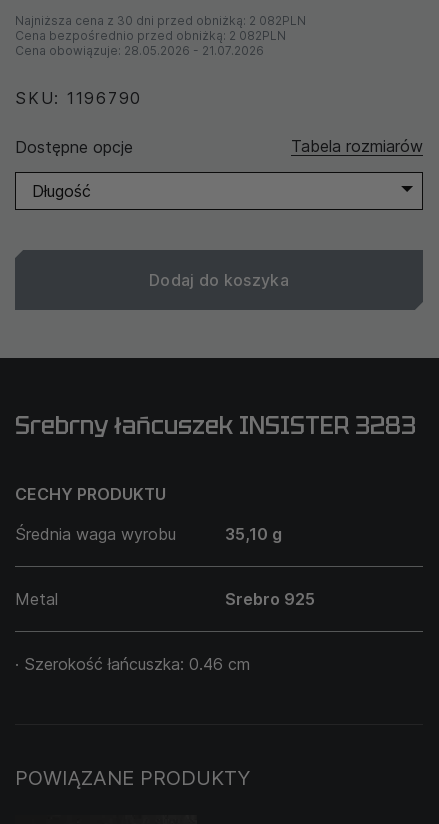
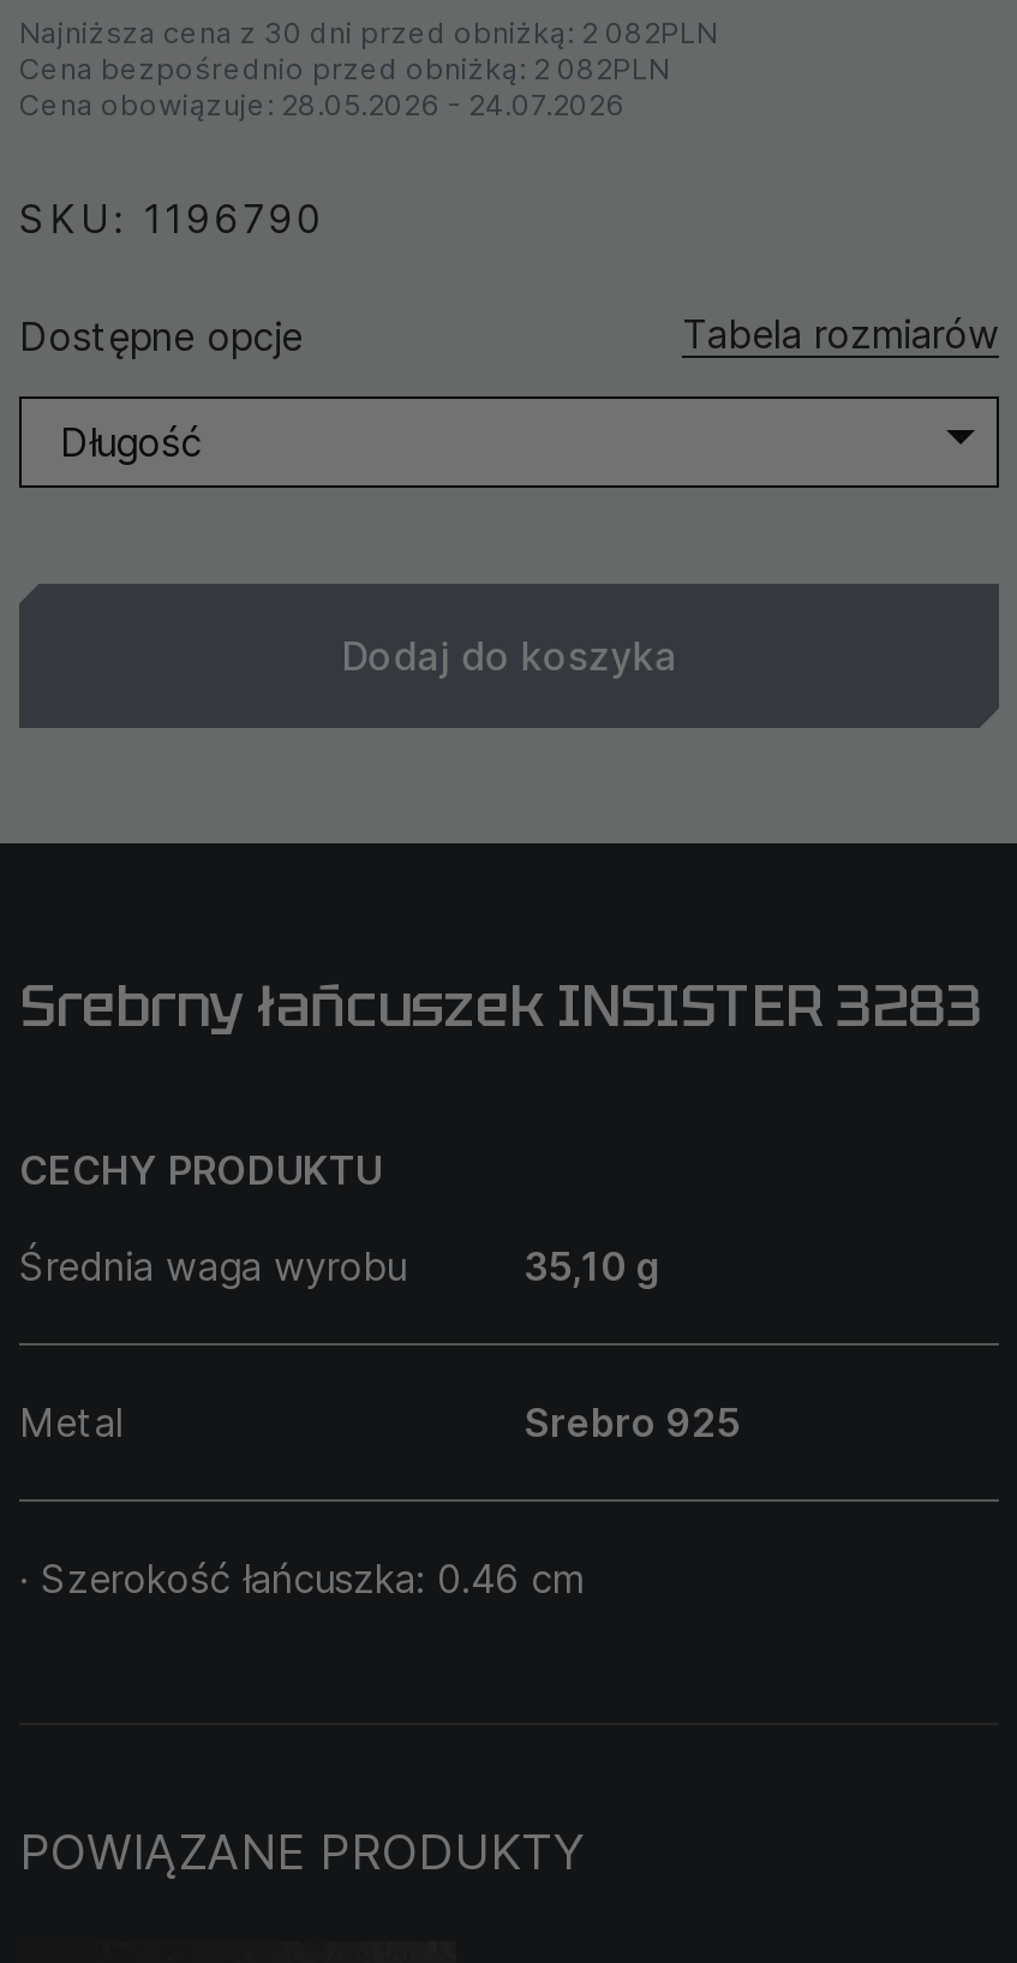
[15,43,264,58] Cena obowiązuje: 28.05.2026 - 21.07.2026 -> [19,86,624,122] Cena obowiązuje: 28.05.2026 - 24.07.2026

